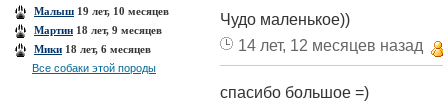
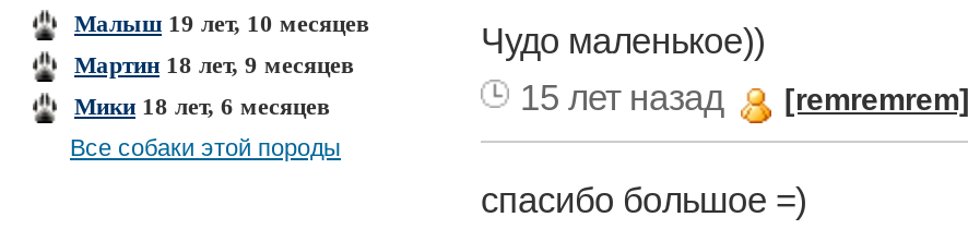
[238,36,423,54] 14 лет, 12 месяцев назад -> [520,77,968,117] 15 лет назад | [remremrem]

